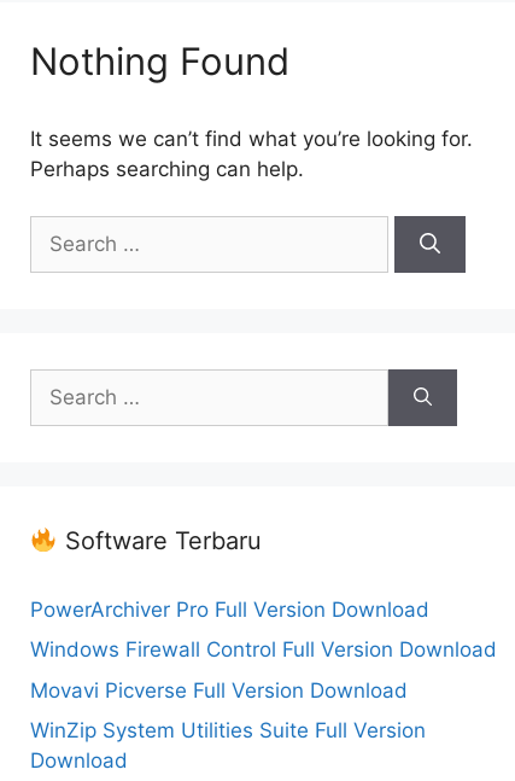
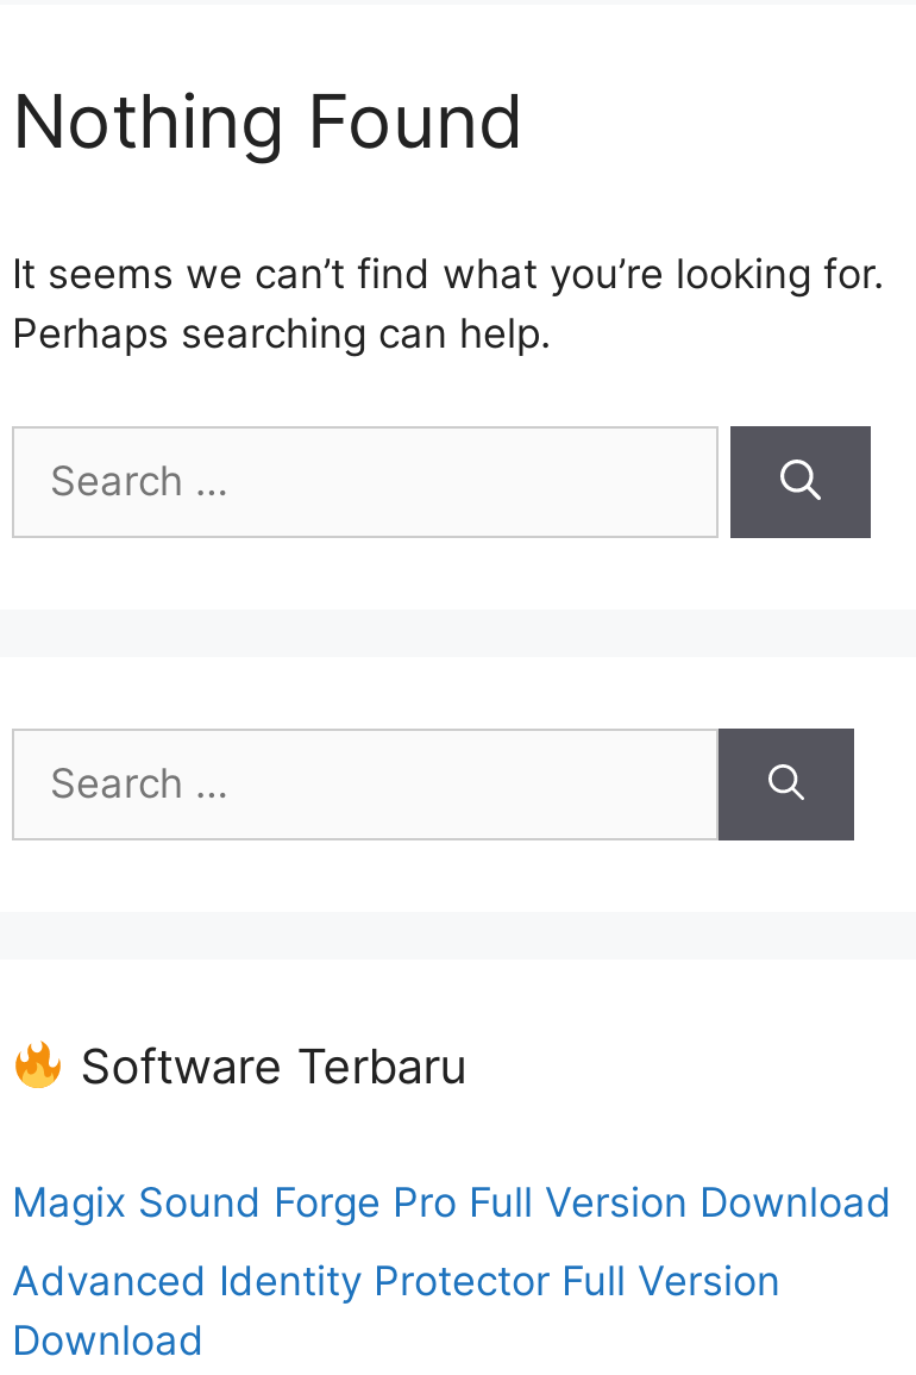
[30,597,497,742] PowerArchiver Pro Full Version Download | Windows Firewall Control Full Version Download | Movavi Picverse Full Version Download | WinZip System Utilities Suite Full Version -> [12,1177,892,1305] Magix Sound Forge Pro Full Version Download | Advanced Identity Protector Full Version

